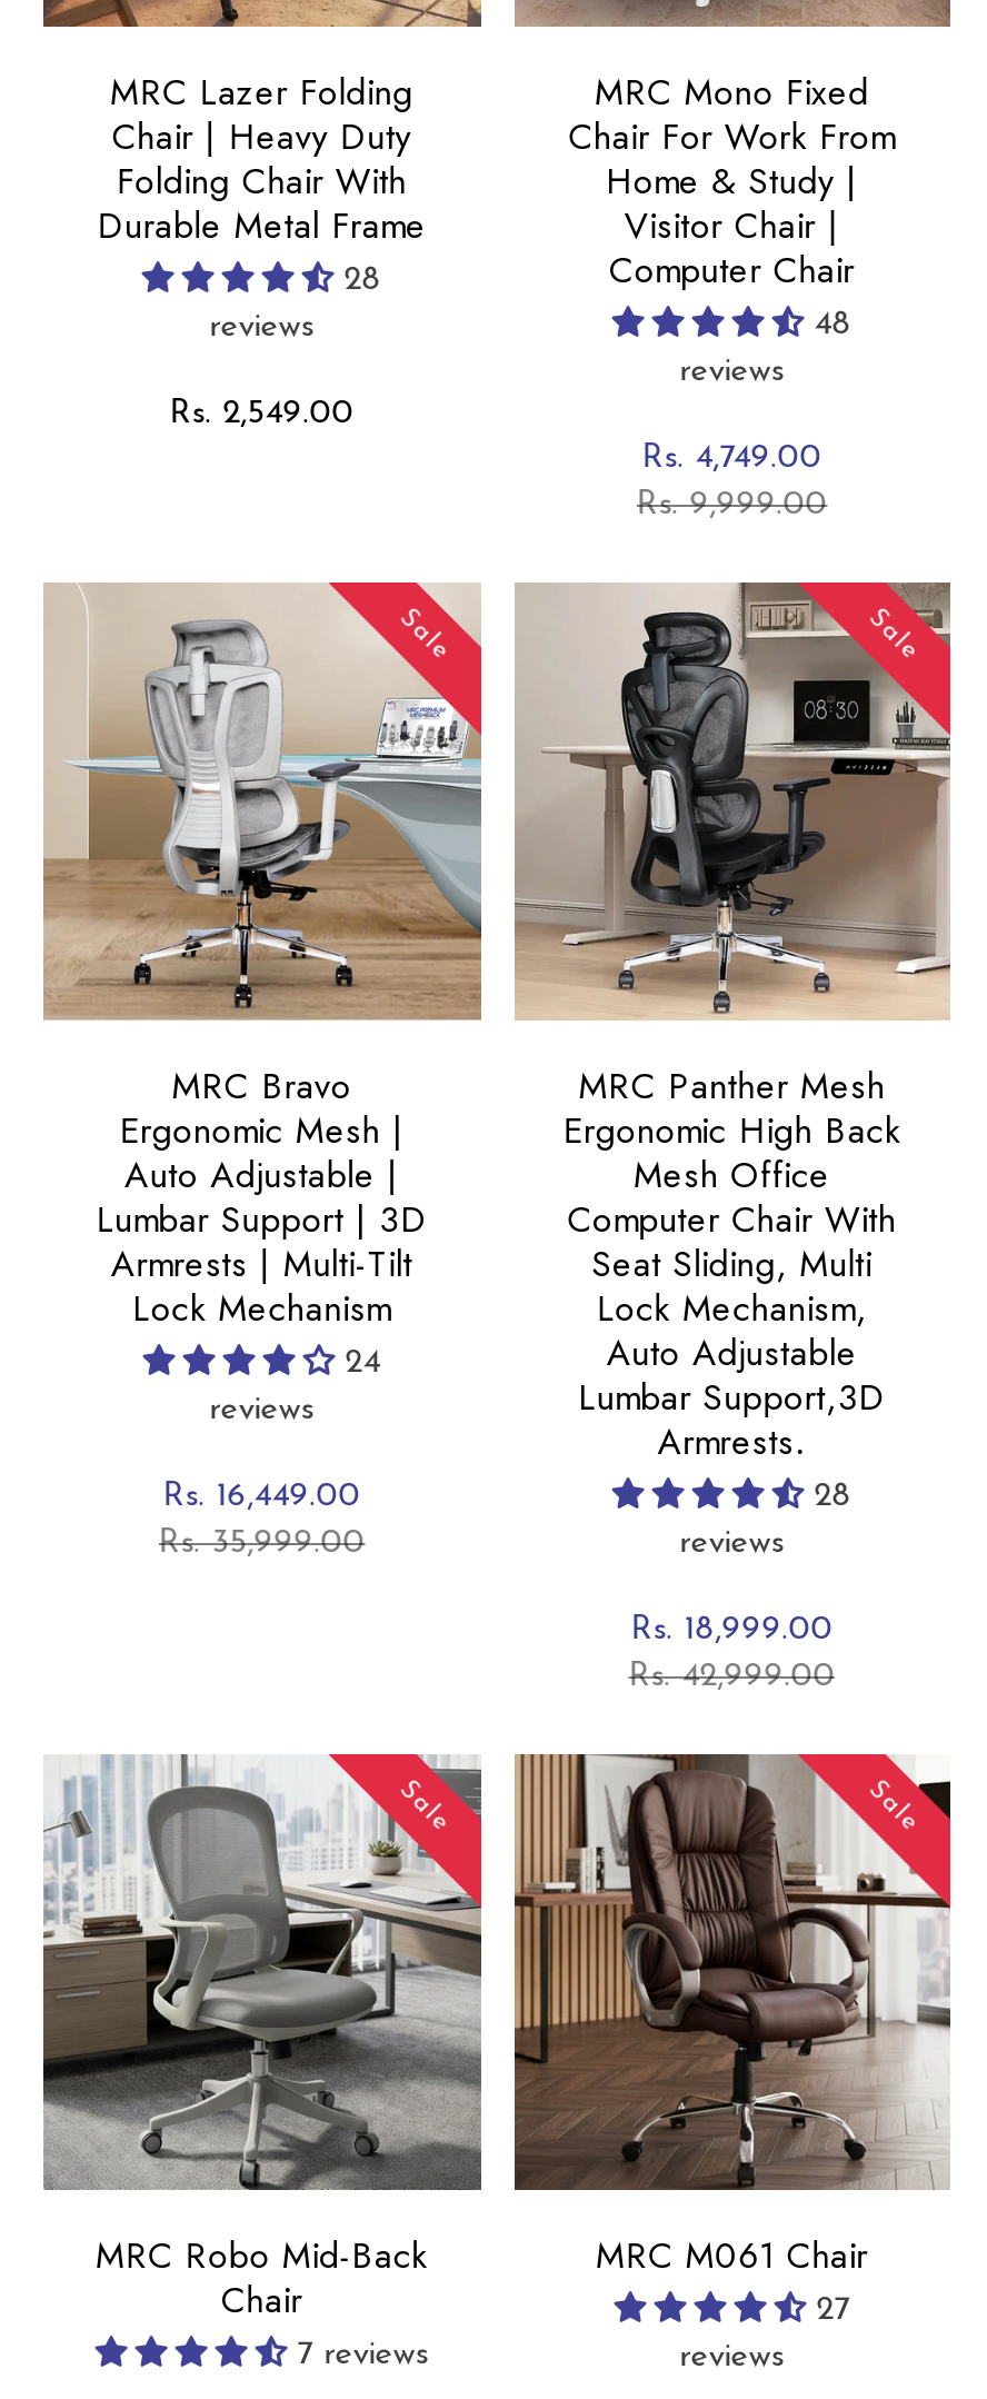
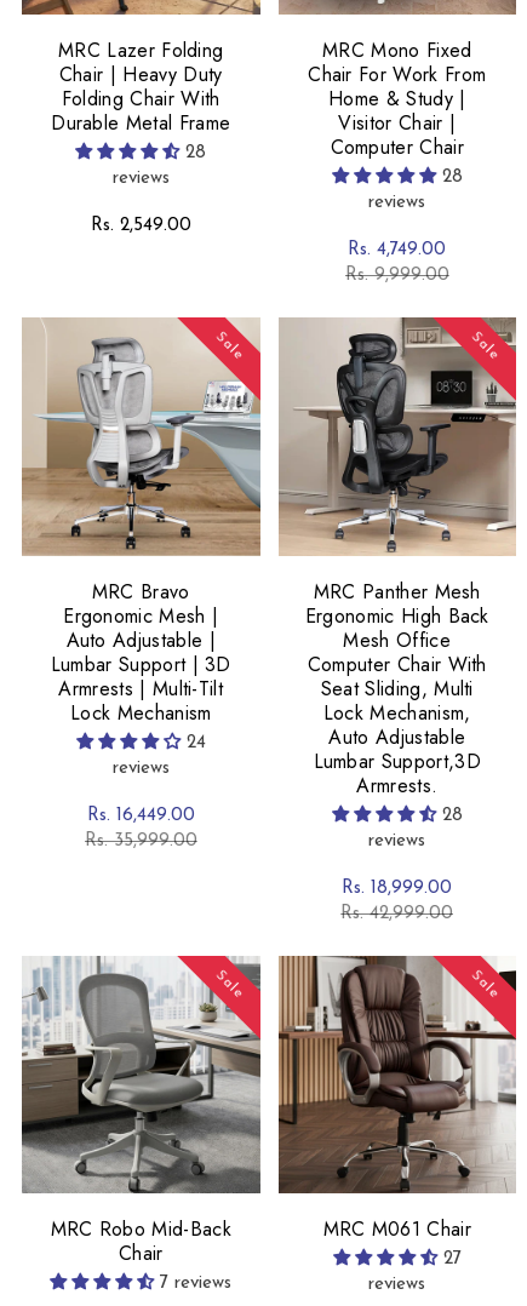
[814,309,852,342] 48 -> [442,168,463,187] 28

